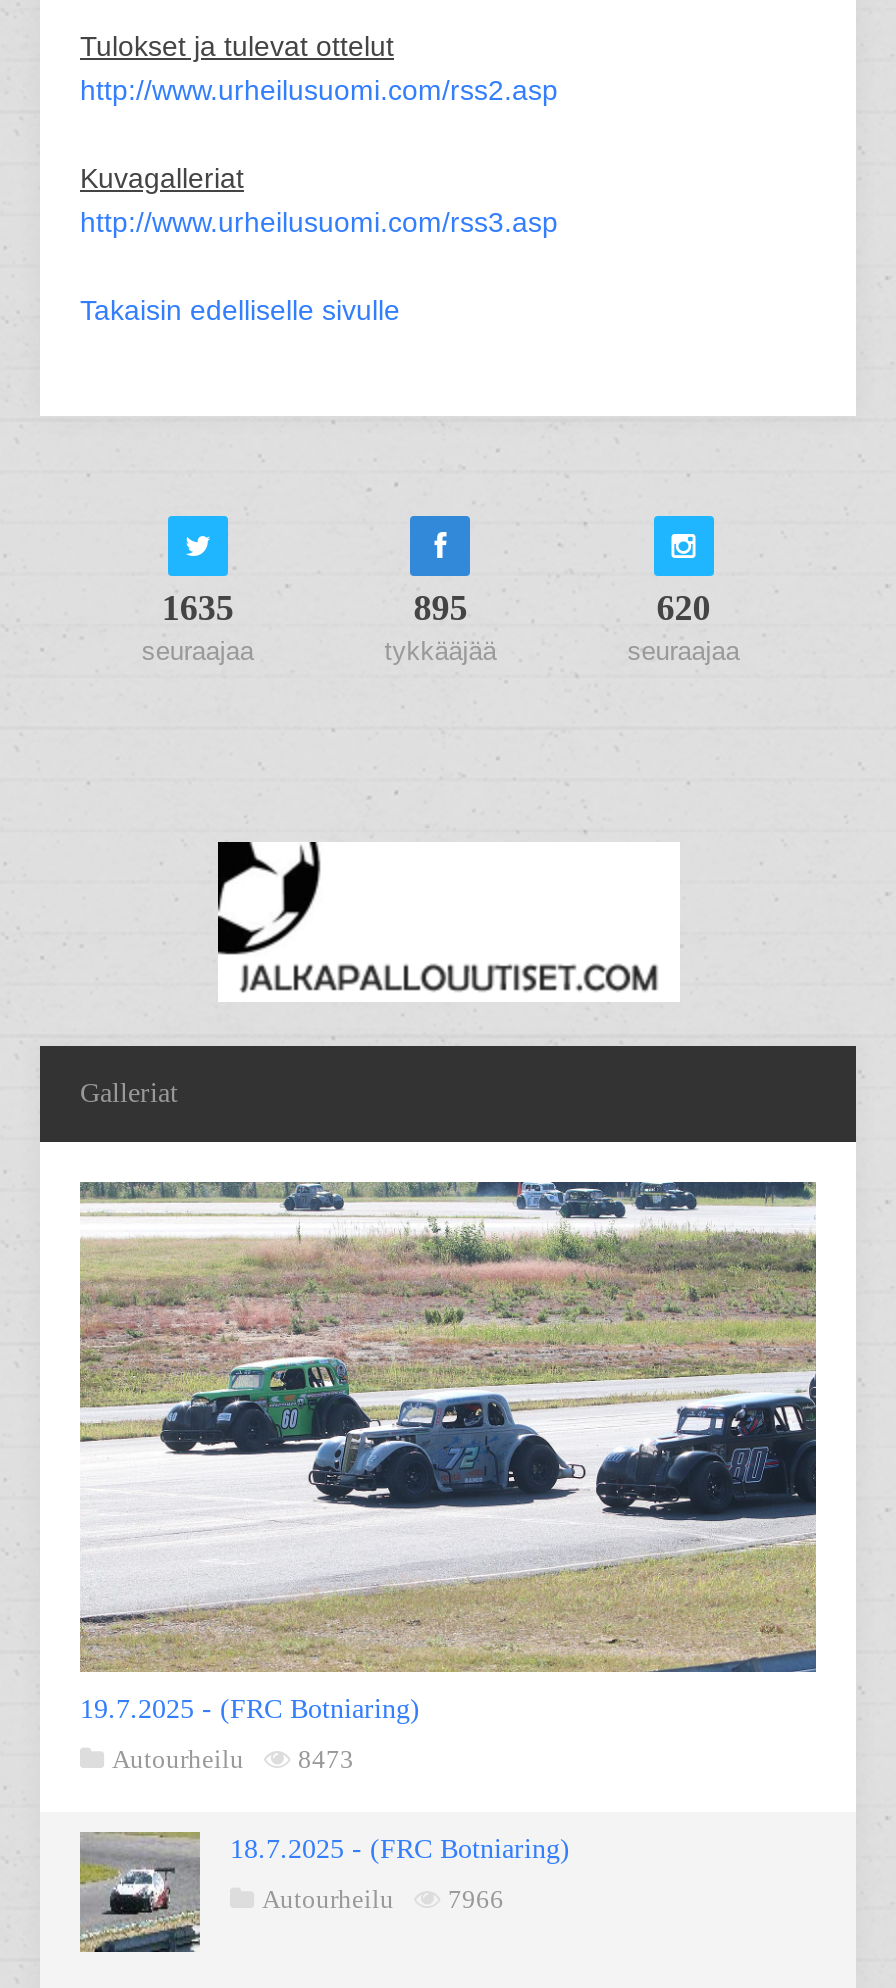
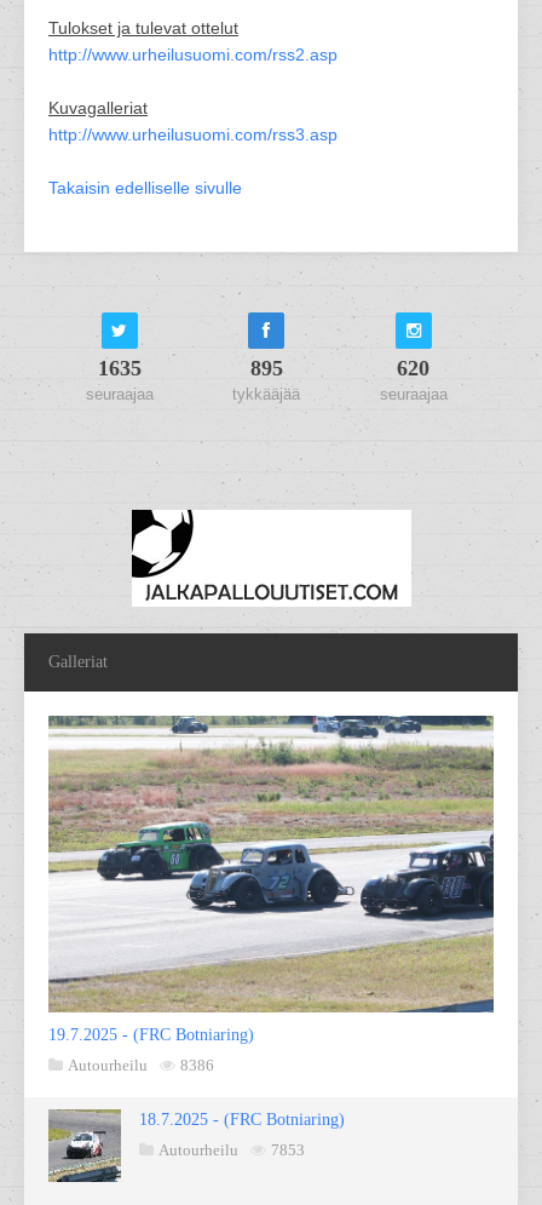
[112,1745,354,1775] Autourheilu 8473 -> [68,1056,214,1075] Autourheilu 8386
[262,1885,504,1915] Autourheilu 7966 -> [158,1141,305,1159] Autourheilu 7853

